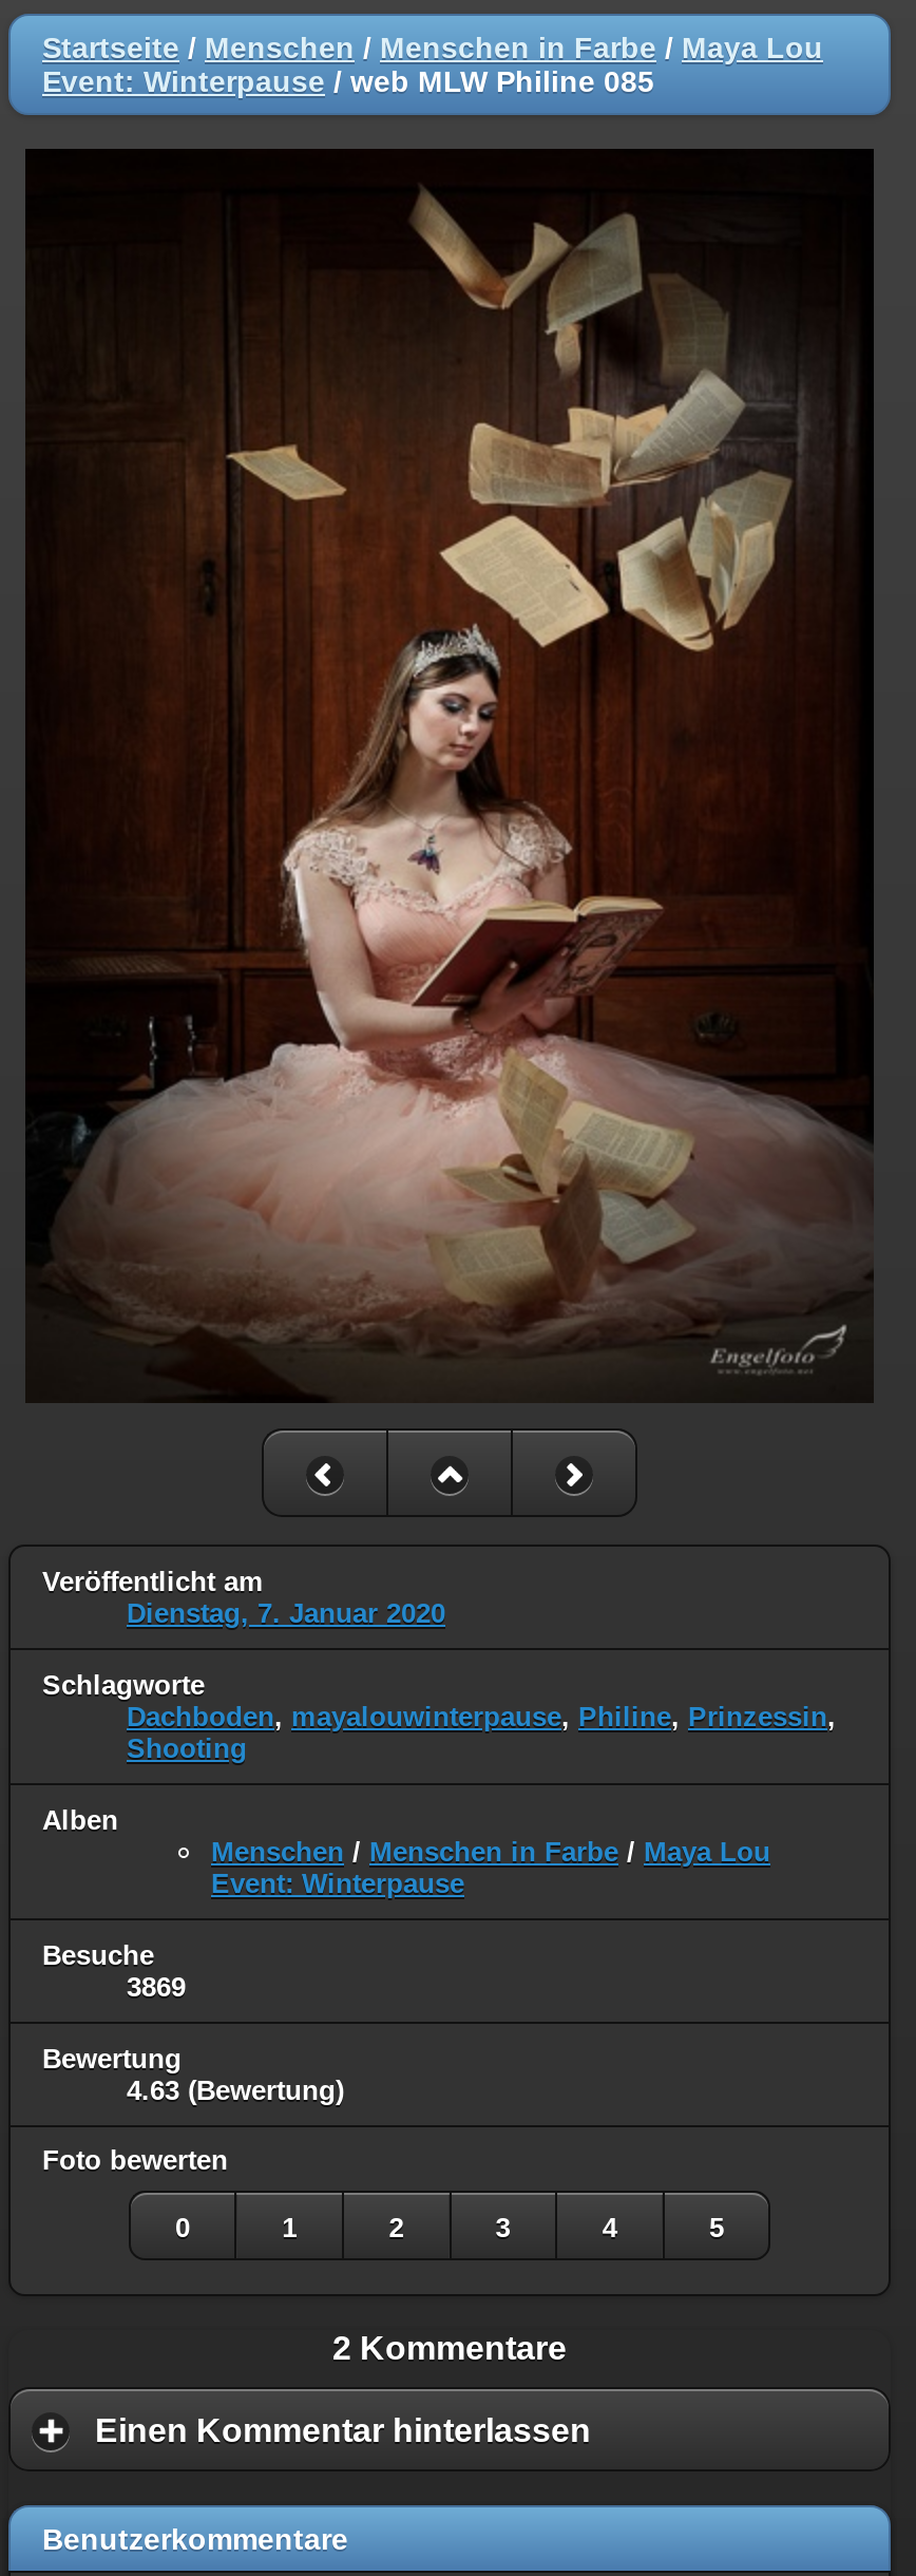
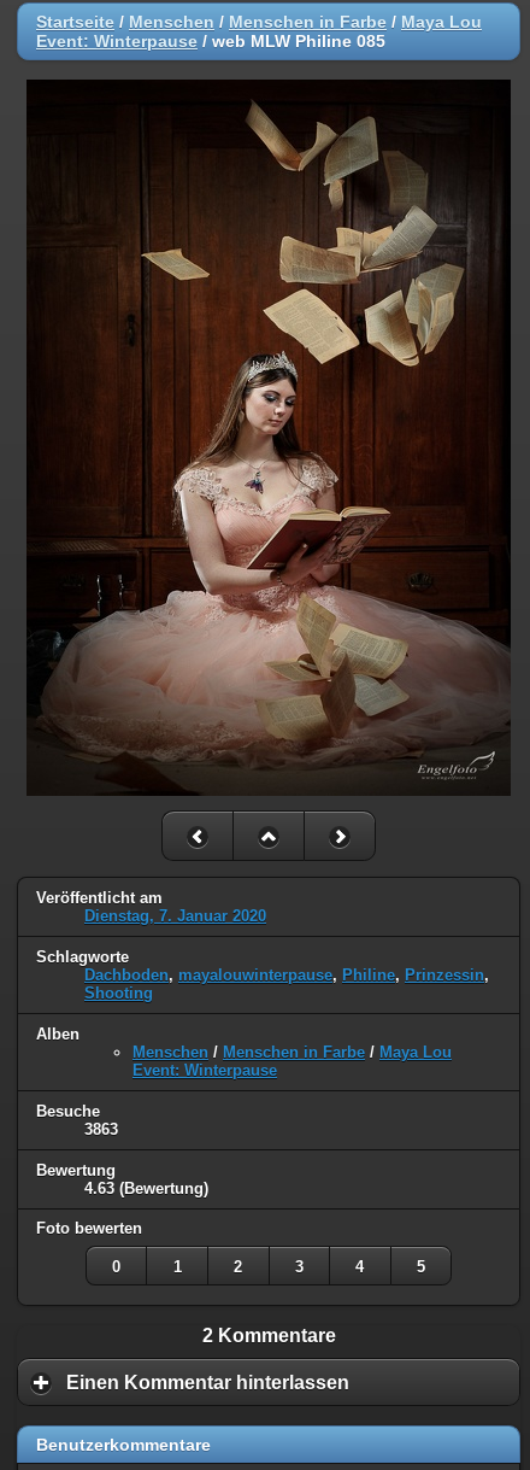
[127,1970,186,2002] 3869 -> [84,1120,118,1138] 3863

